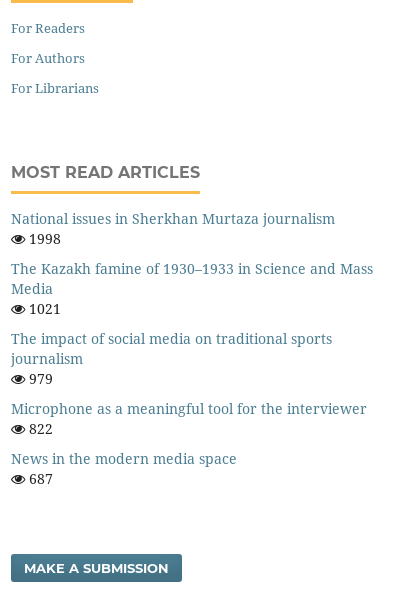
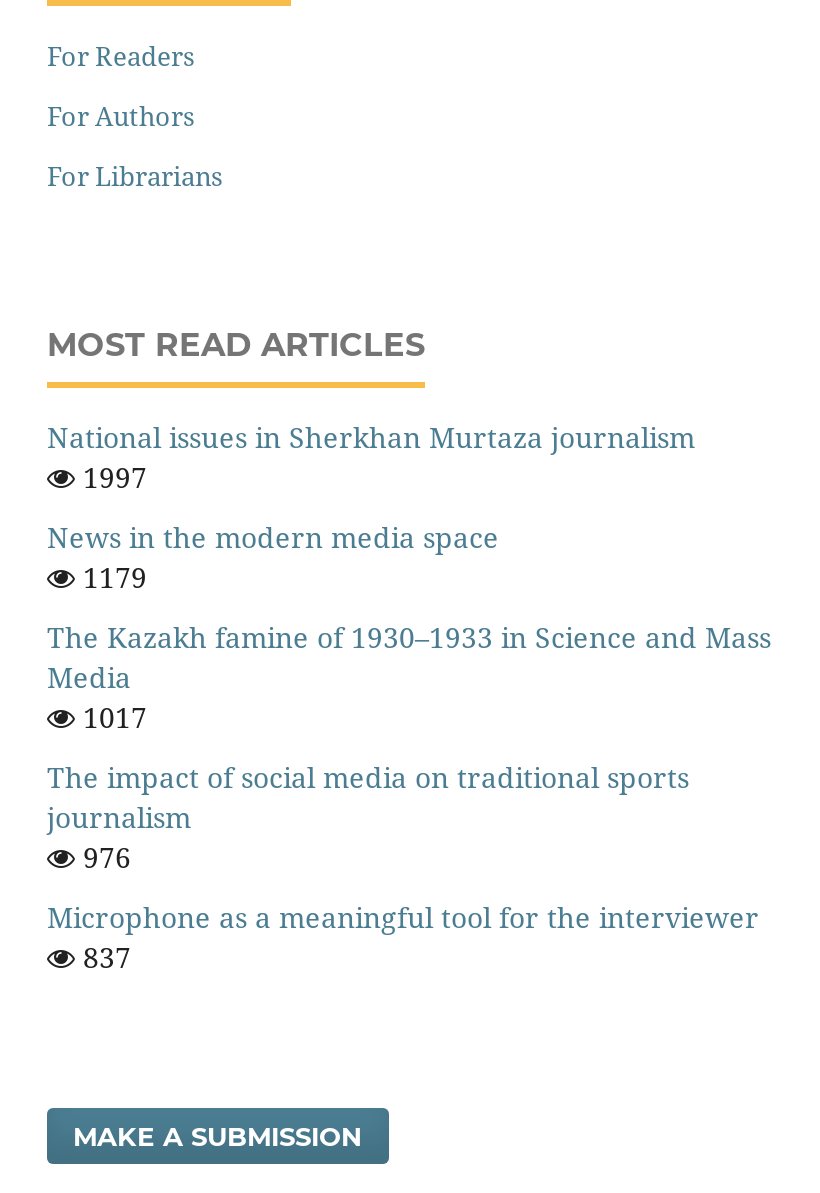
[25,229,61,248] 1998 -> [75,458,147,596] 1997 | 1179
moved [11,259,373,298] -> [47,618,771,696]: The Kazakh famine of 1930–1933 in Science and Mass | Media
[25,299,61,318] 1021 -> [75,698,147,736] 1017
moved [11,329,332,368] -> [47,758,689,836]: The impact of social media on traditional sports | journalism
[25,369,53,388] 979 -> [75,838,131,876] 976
moved [11,399,367,418] -> [47,898,759,936]: Microphone as a meaningful tool for the interviewer
[25,419,53,488] 822 | 687 -> [75,938,131,976] 837
moved [11,449,237,468] -> [47,518,499,556]: News in the modern media space

